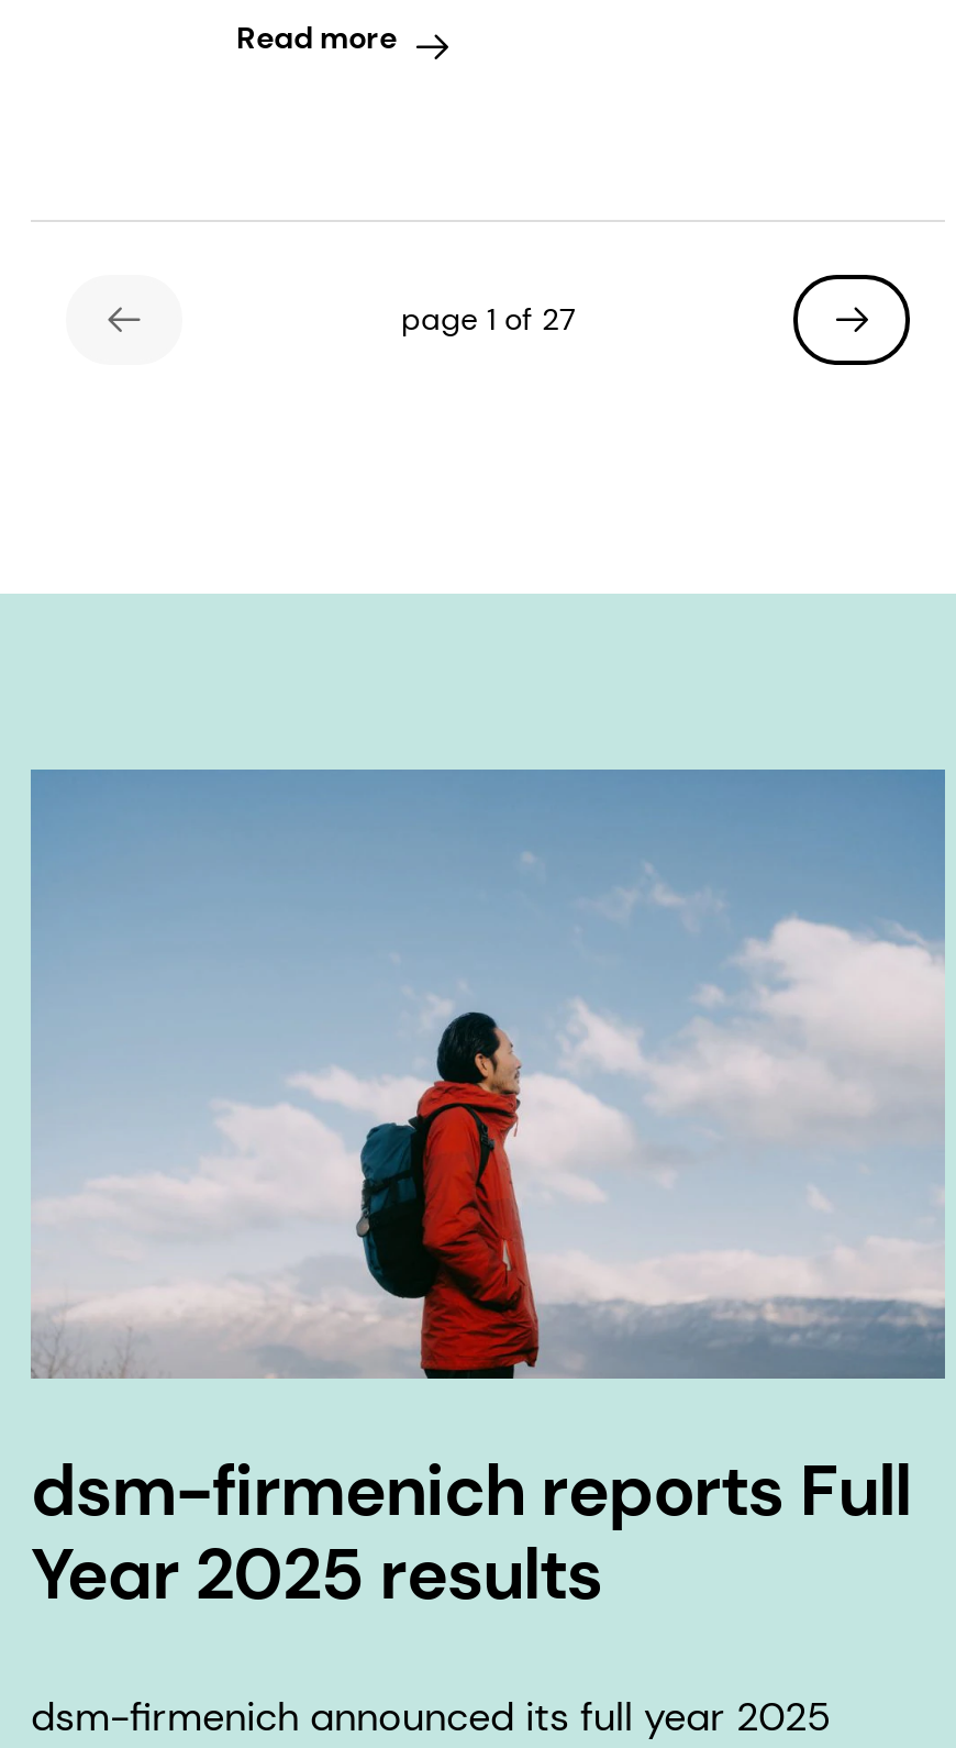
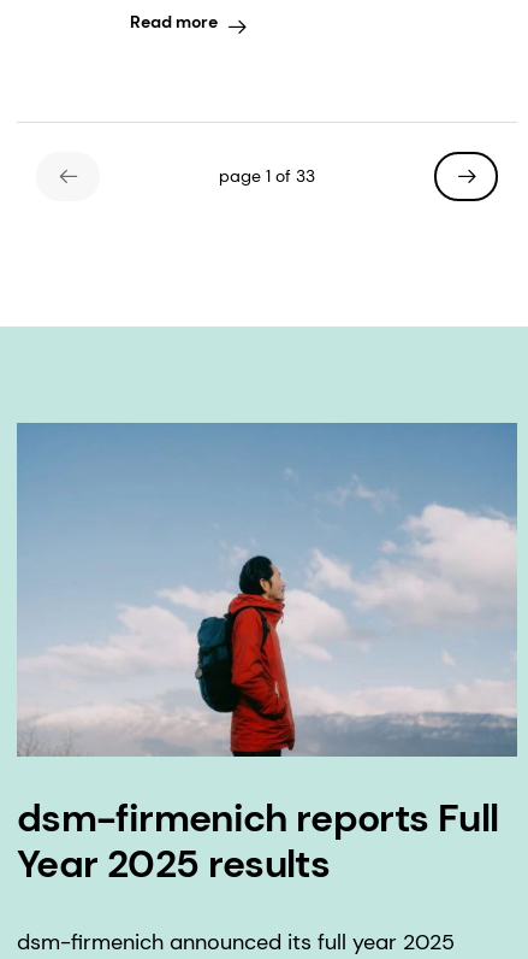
[401,300,575,339] page 1 of 27 -> [219,166,315,187] page 1 of 33

